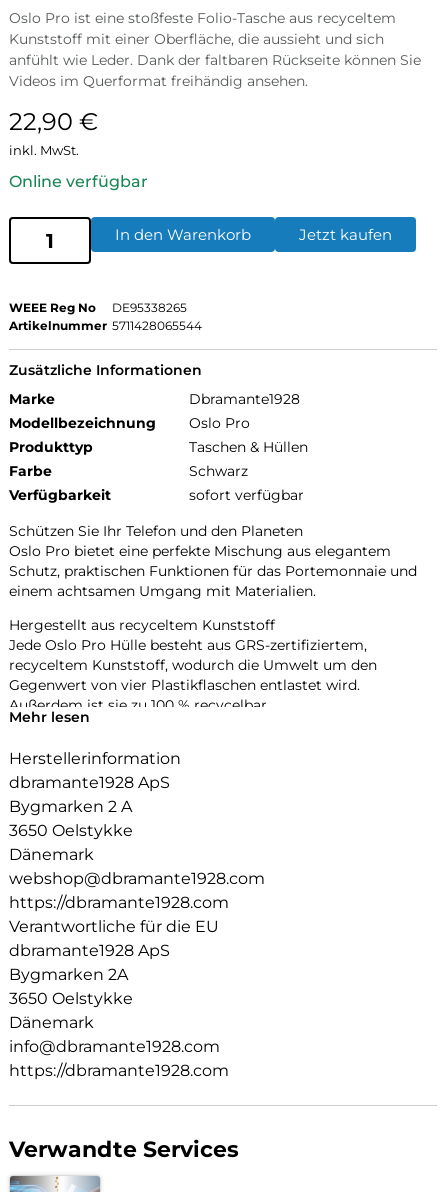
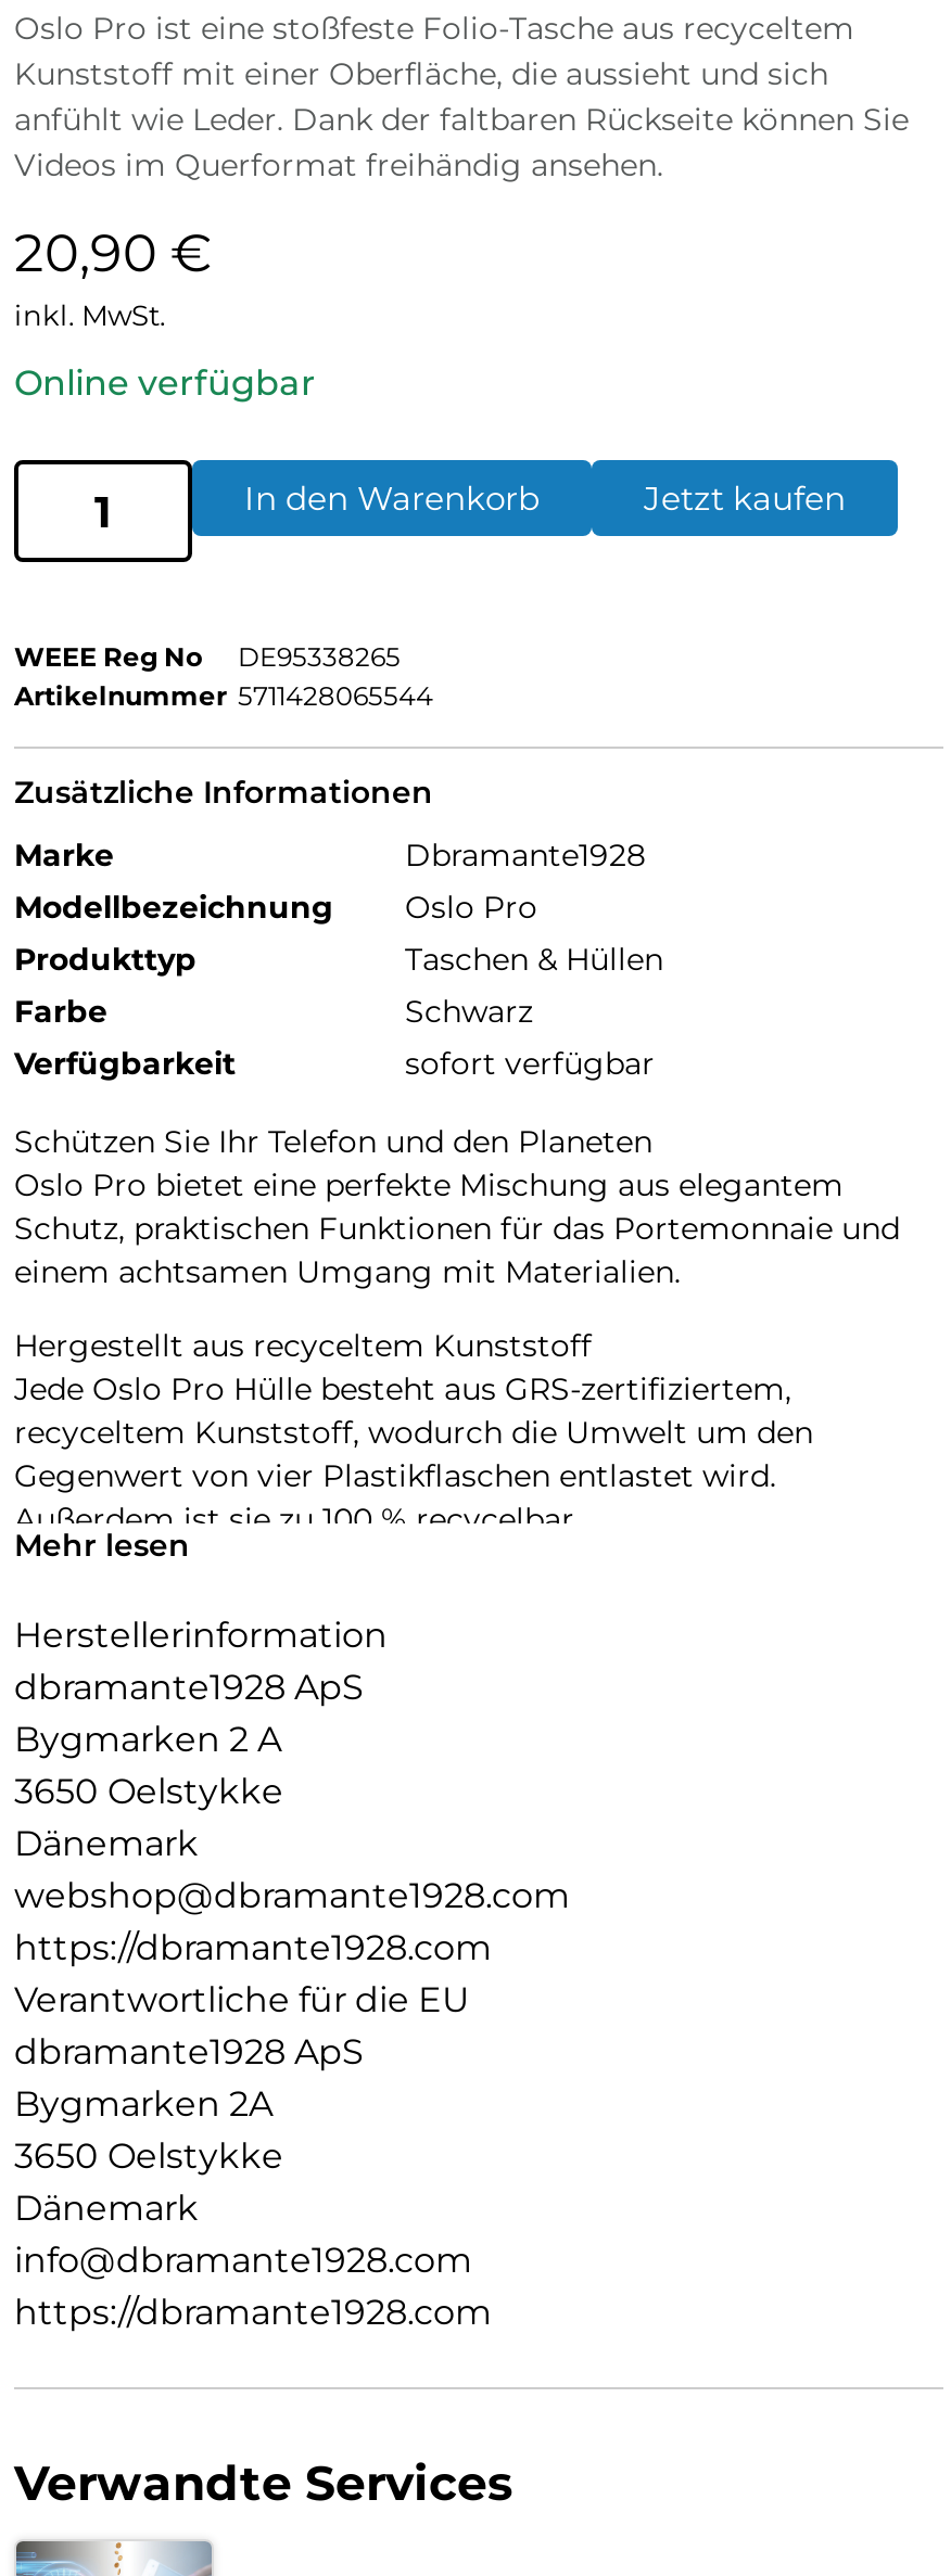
[9,107,98,136] 22,90 € -> [14,221,212,284] 20,90 €

